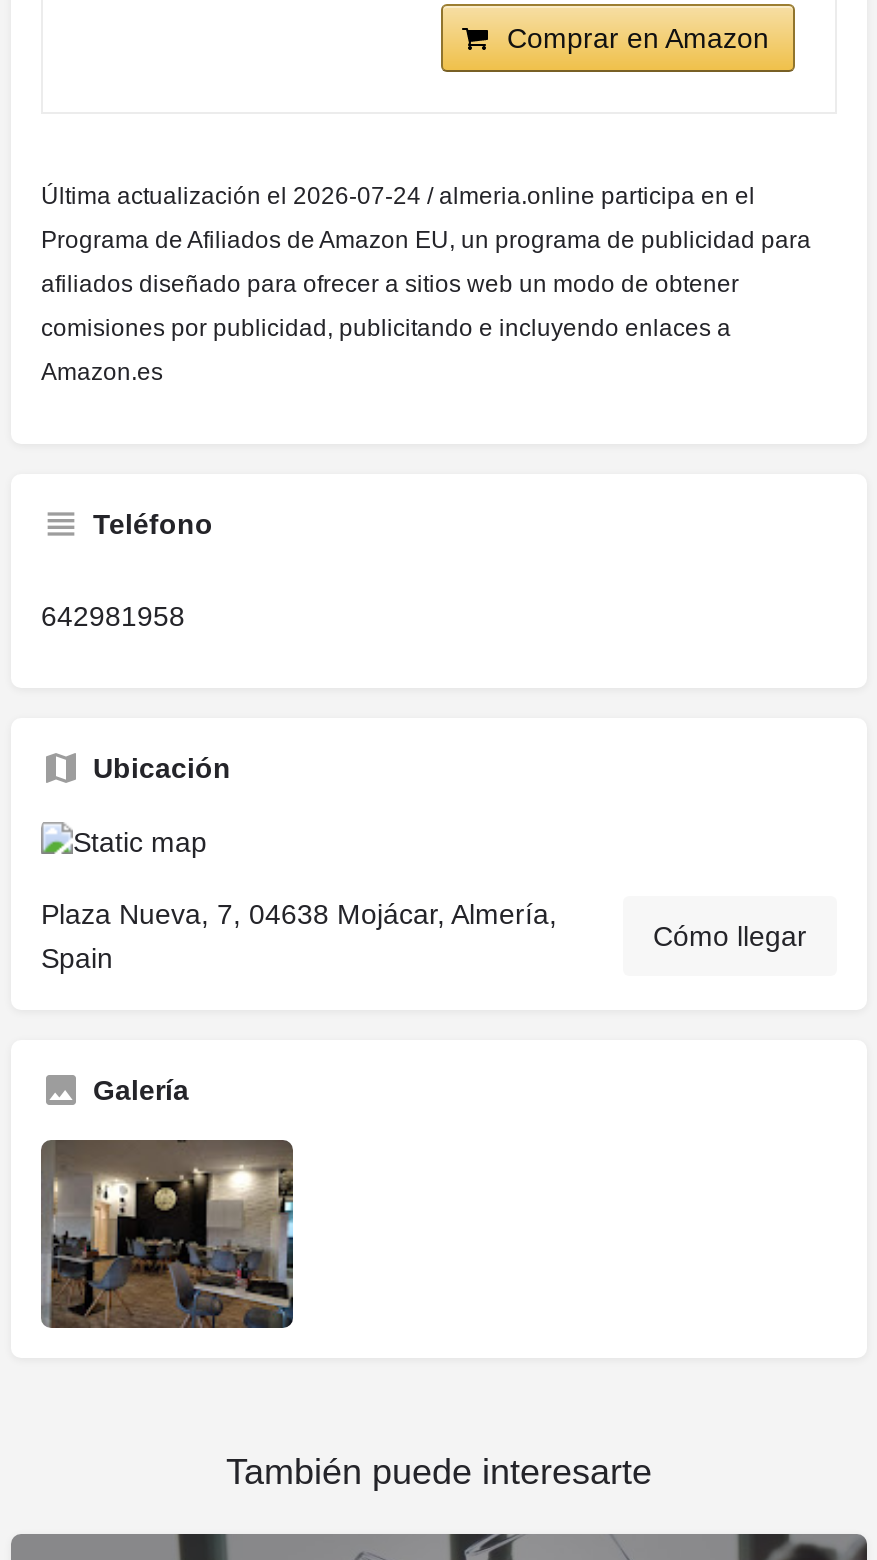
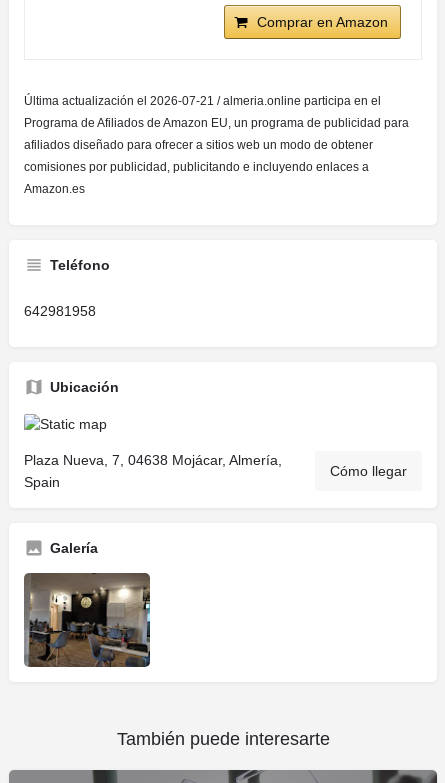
[41,183,755,211] Última actualización el 2026-07-24 / almeria.online participa en el -> [24,94,381,108] Última actualización el 2026-07-21 / almeria.online participa en el

